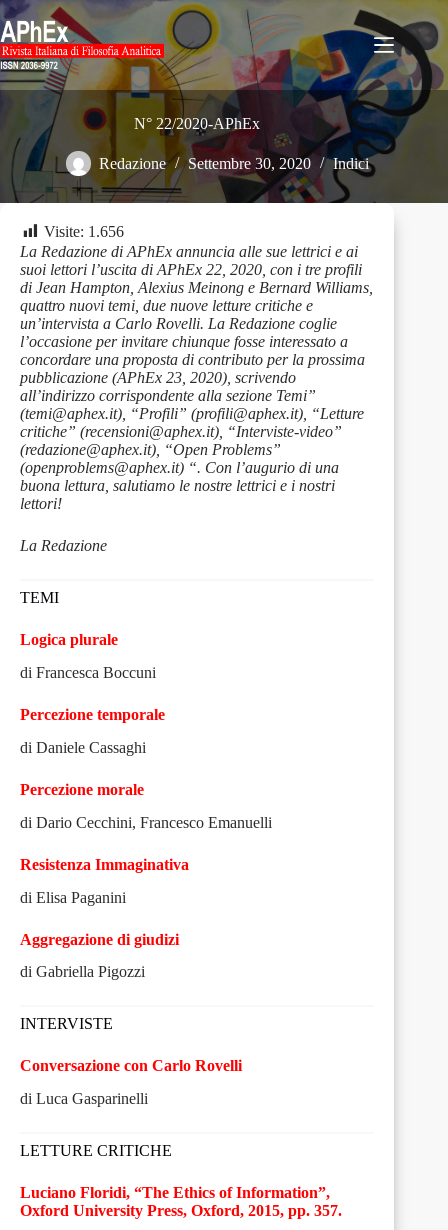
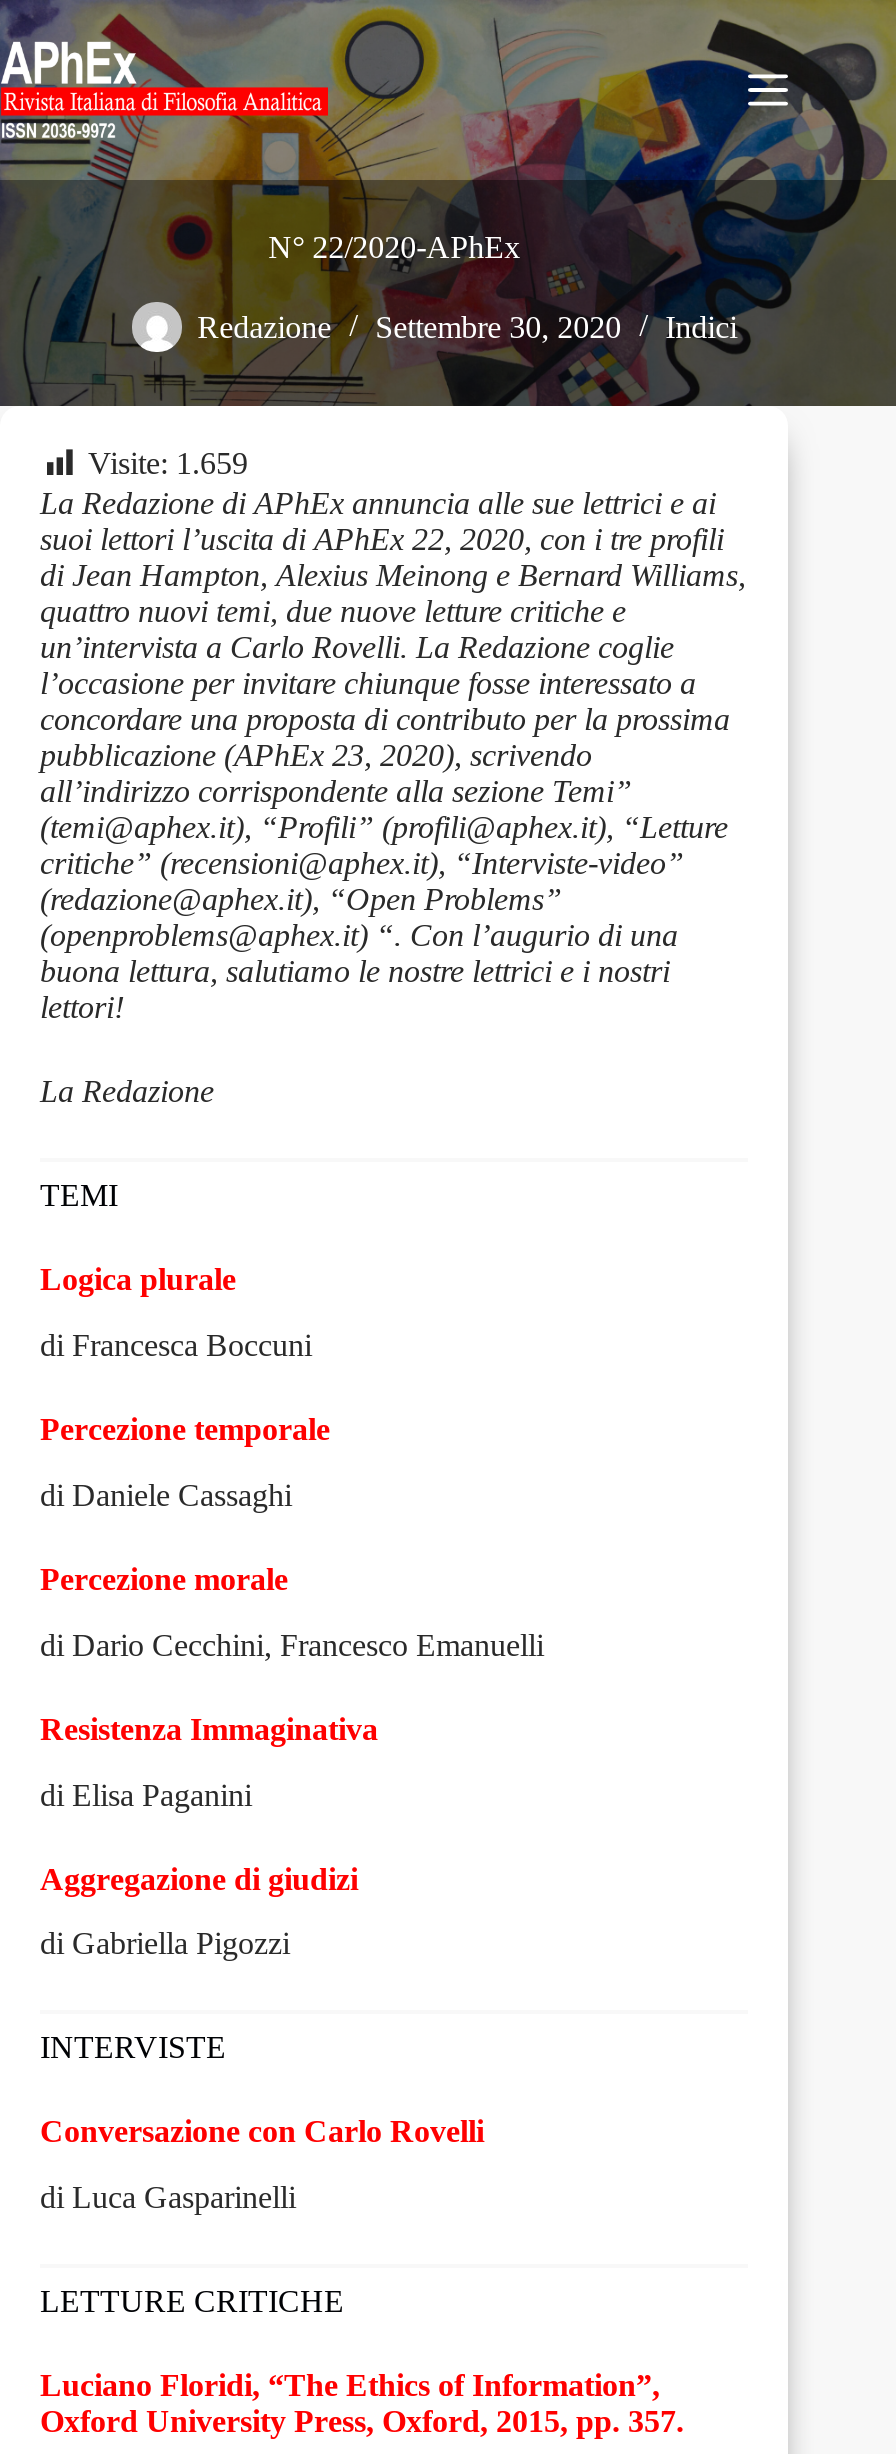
[44,223,124,240] Visite: 1.656 -> [88,446,248,480] Visite: 1.659

